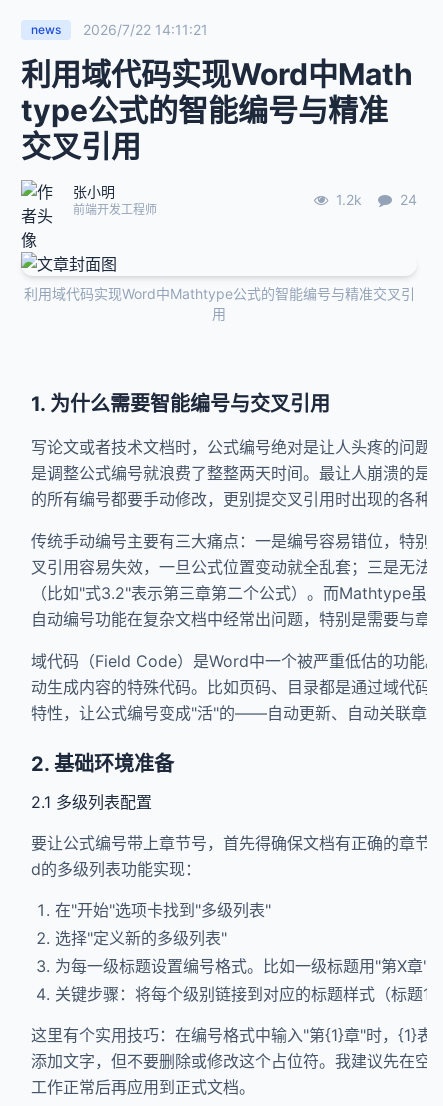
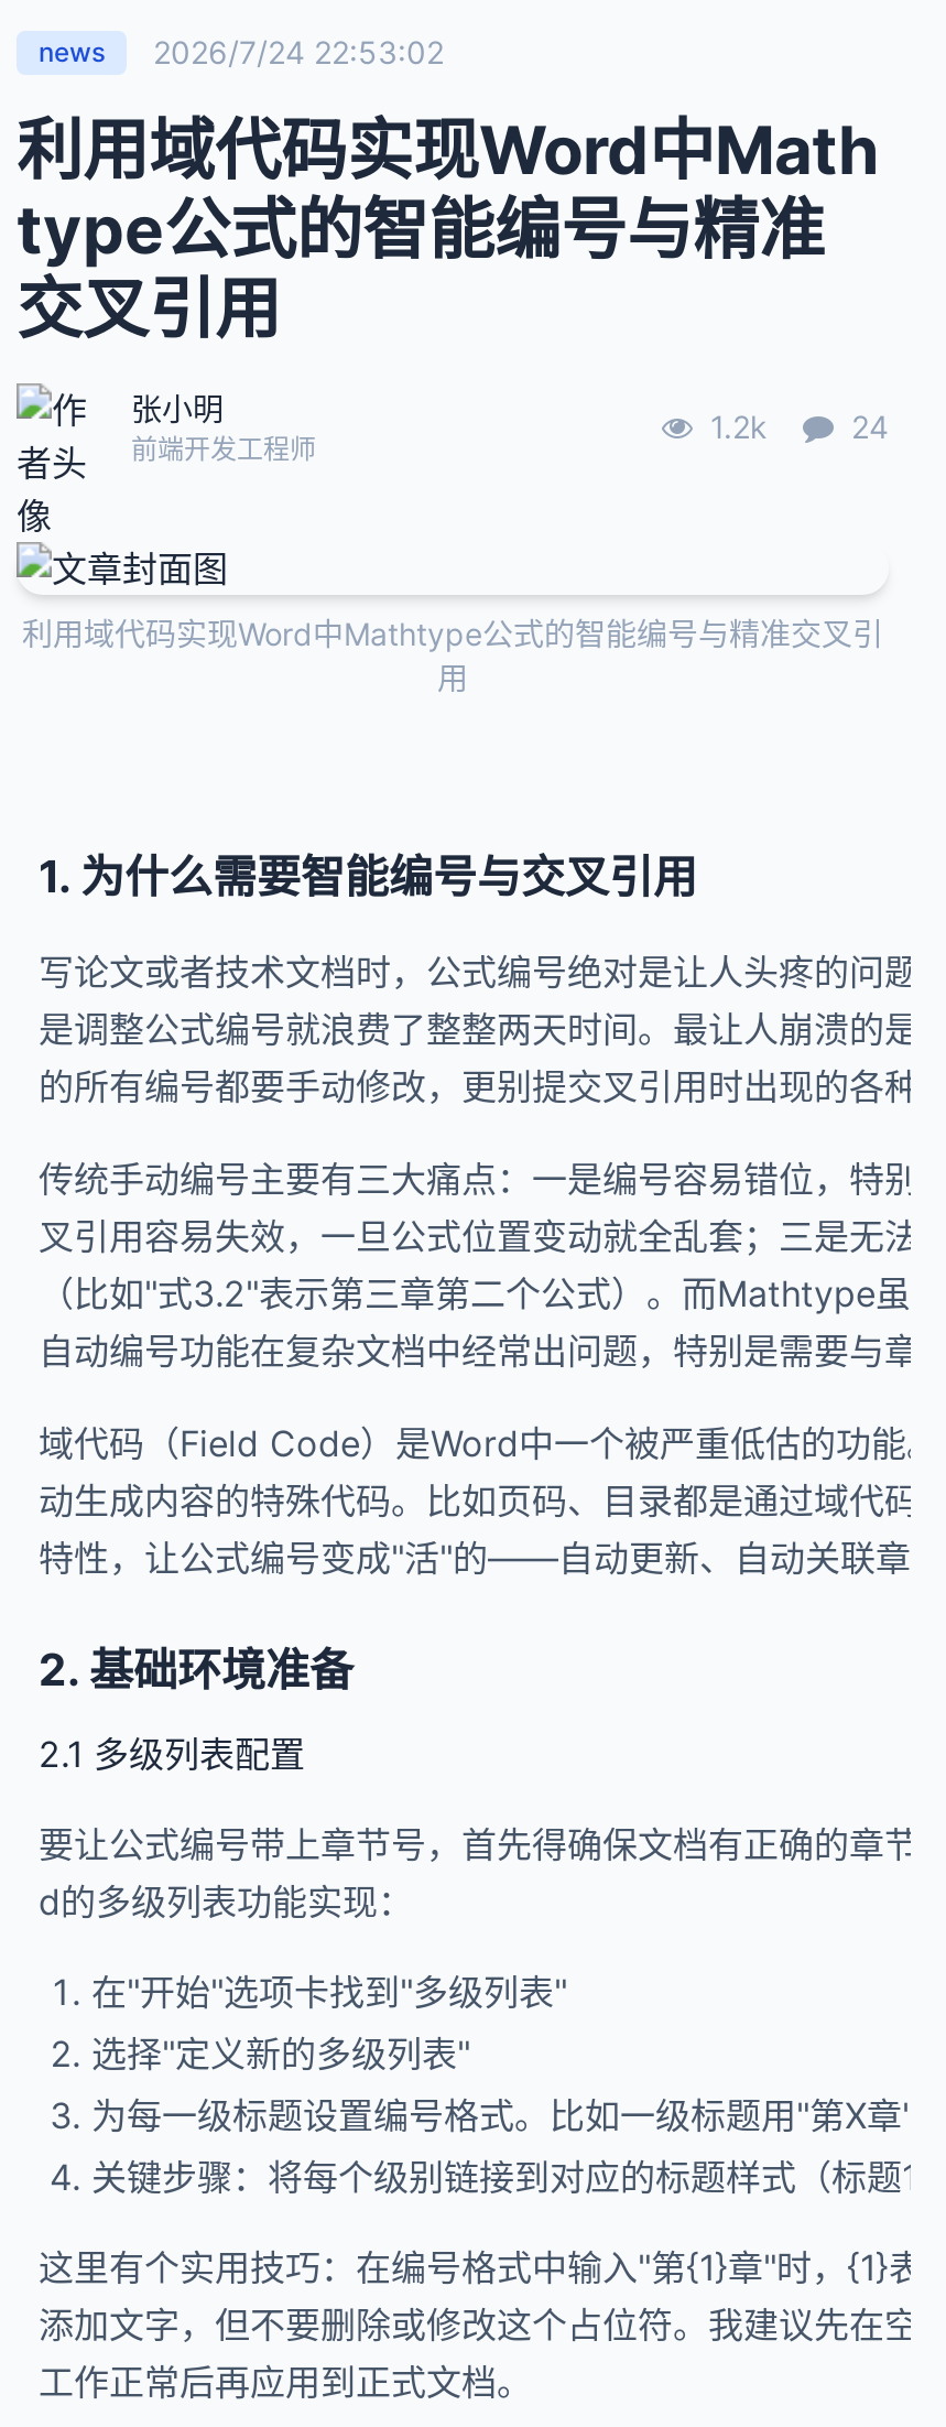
[31,21,208,38] news 2026/7/22 14:11:21 -> [39,33,444,71] news 2026/7/24 22:53:02

